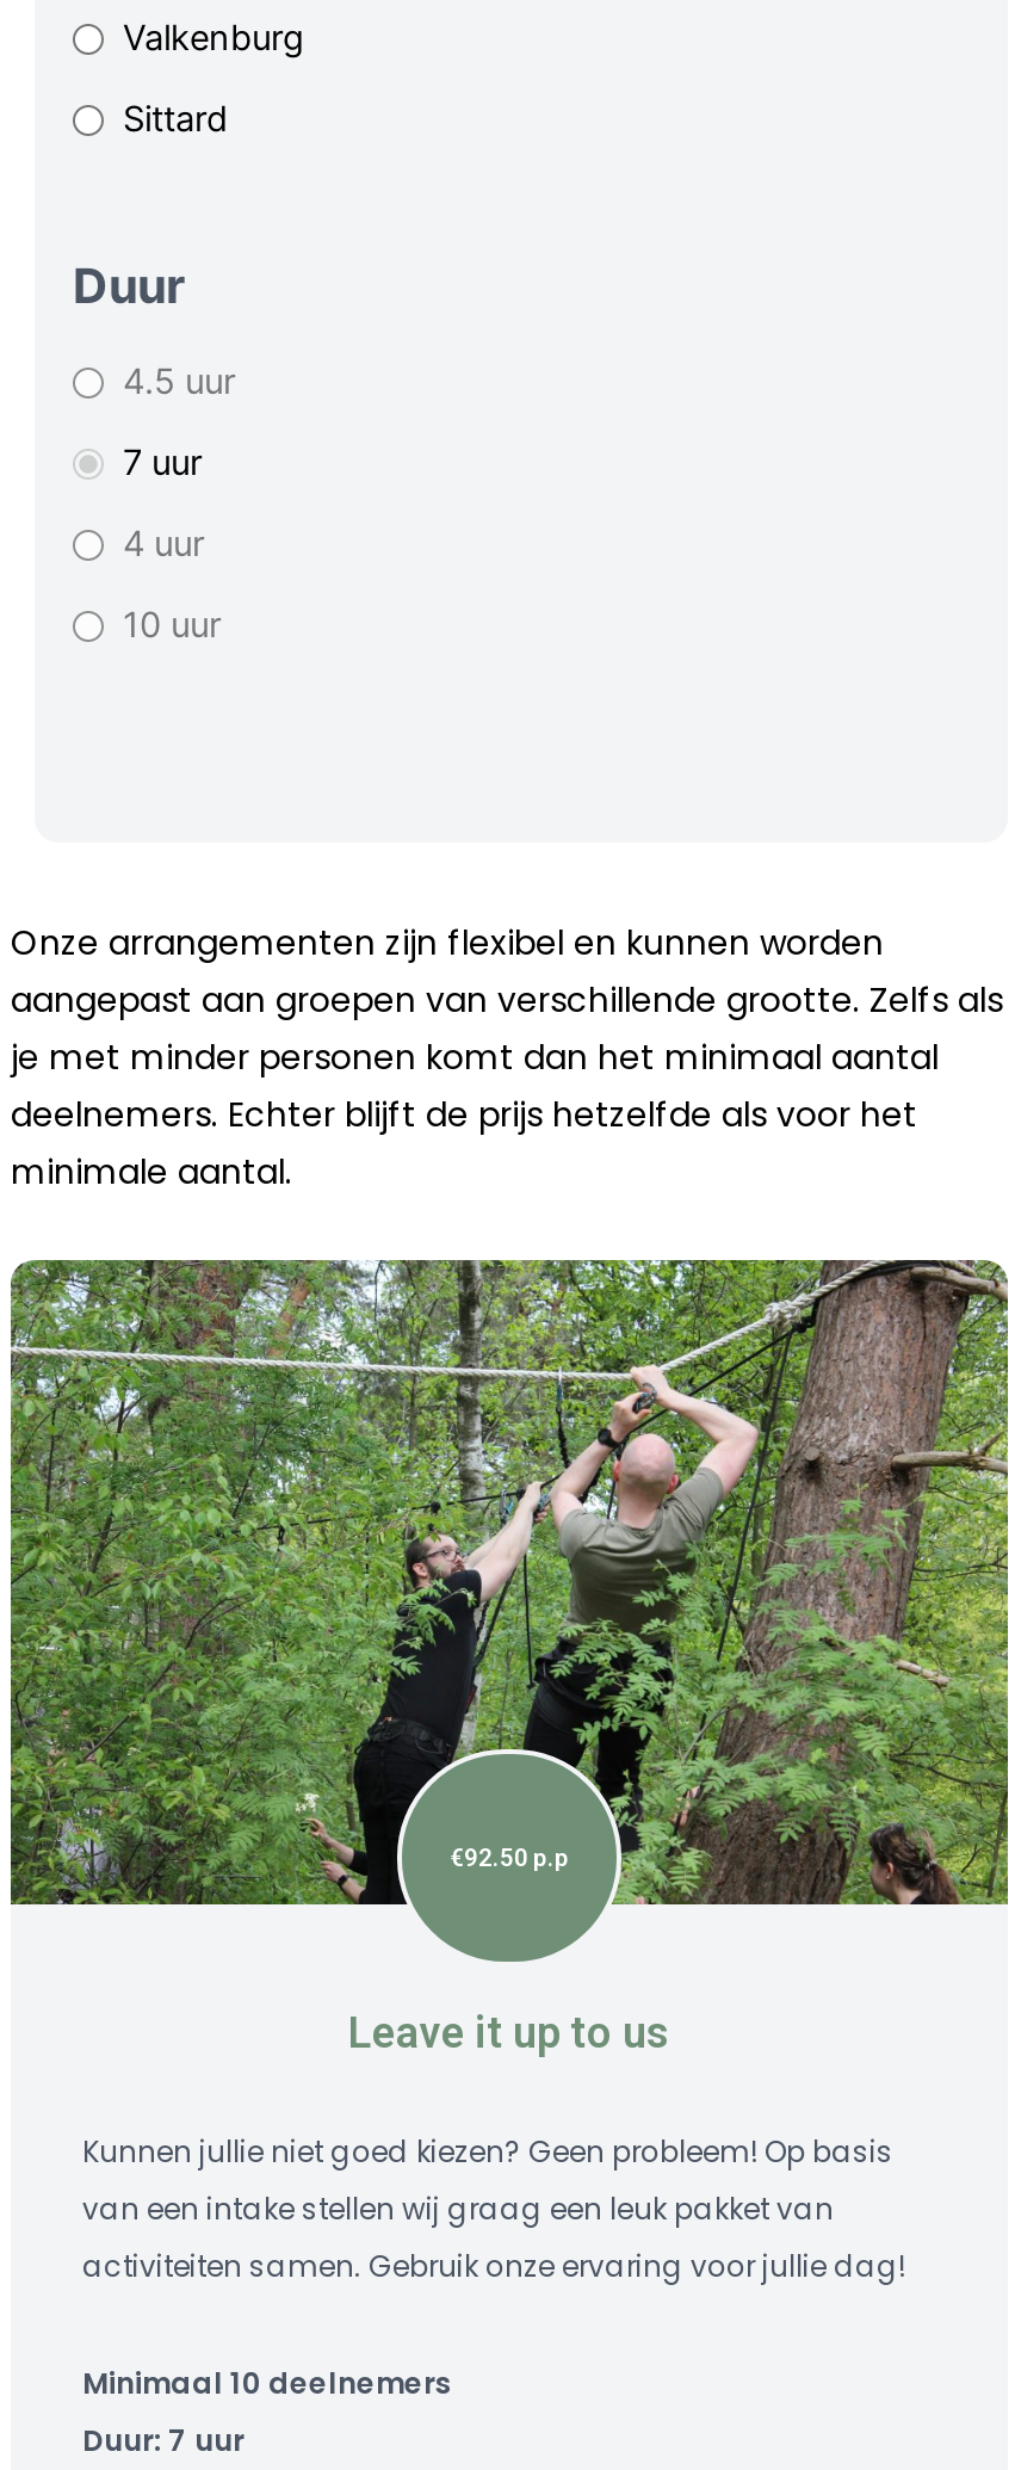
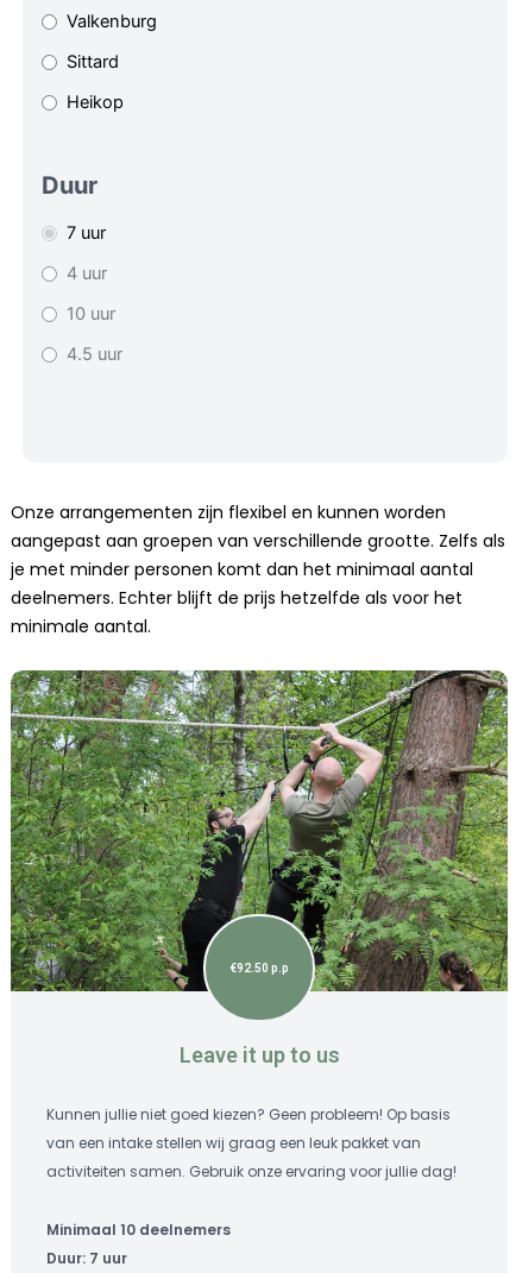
none -> [67,92,124,113] Heikop
[123,360,235,403] 4.5 uur -> none
none -> [67,344,122,365] 4.5 uur

